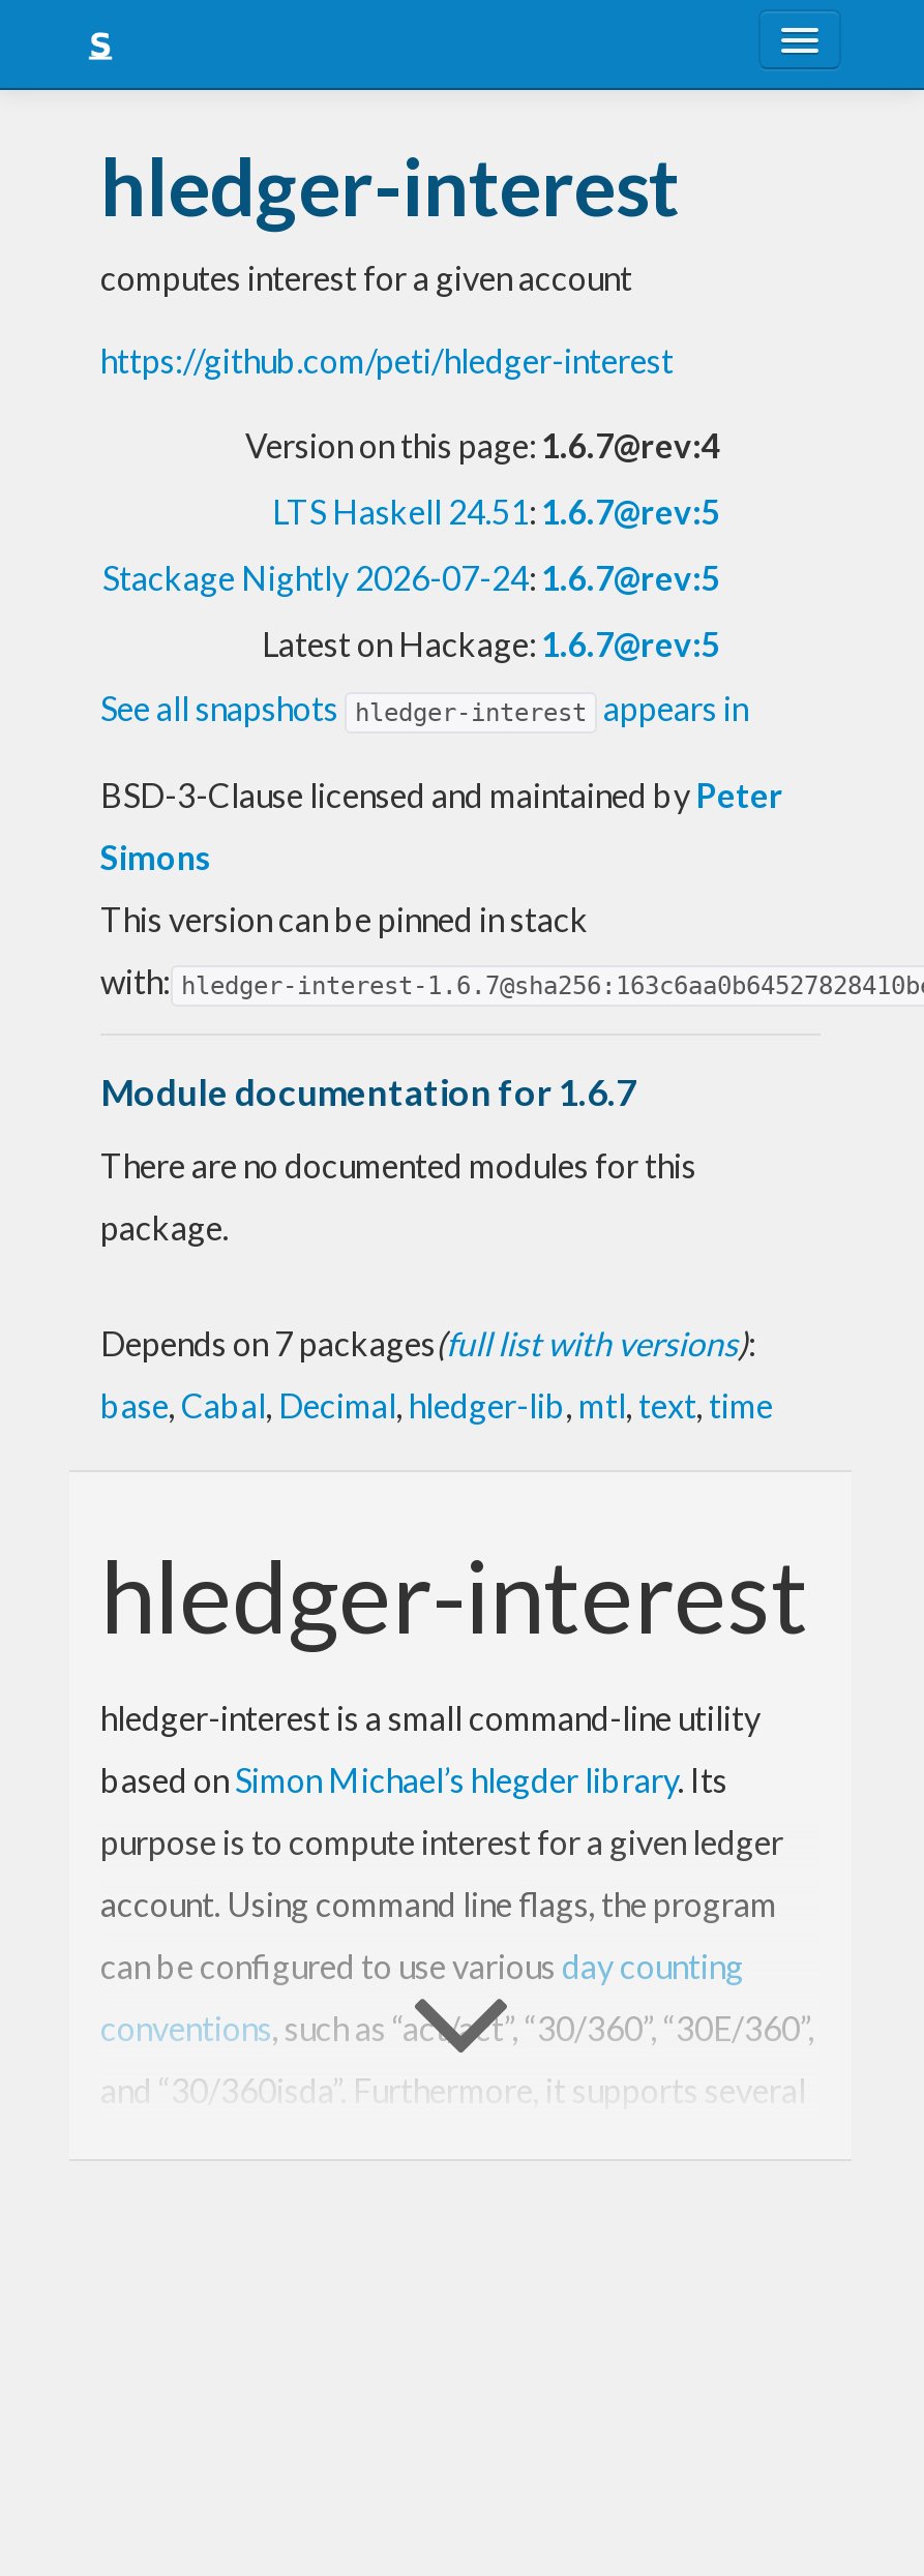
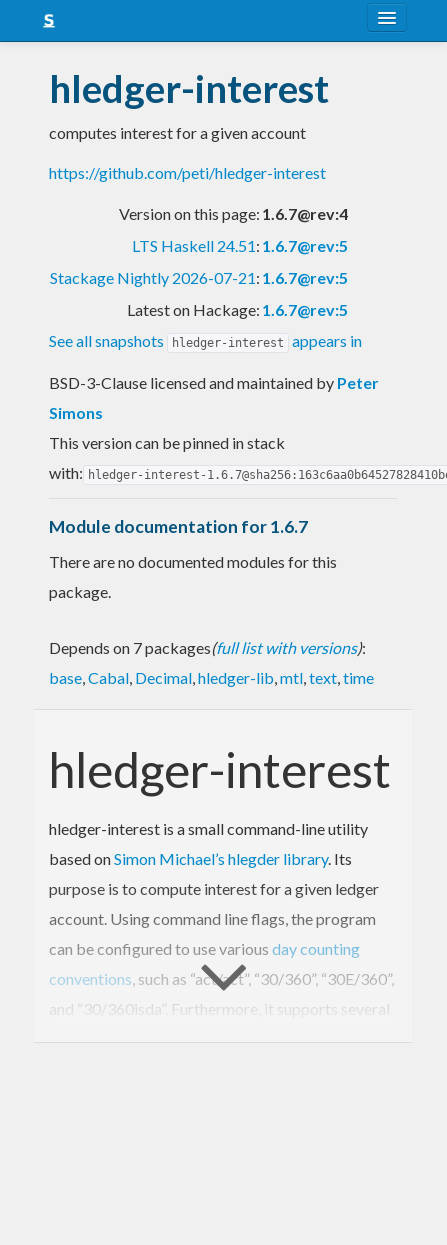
[102,557,719,597] Stackage Nightly 2026-07-24: 1.6.7@rev:5 -> [50,268,348,287] Stackage Nightly 2026-07-21: 1.6.7@rev:5

